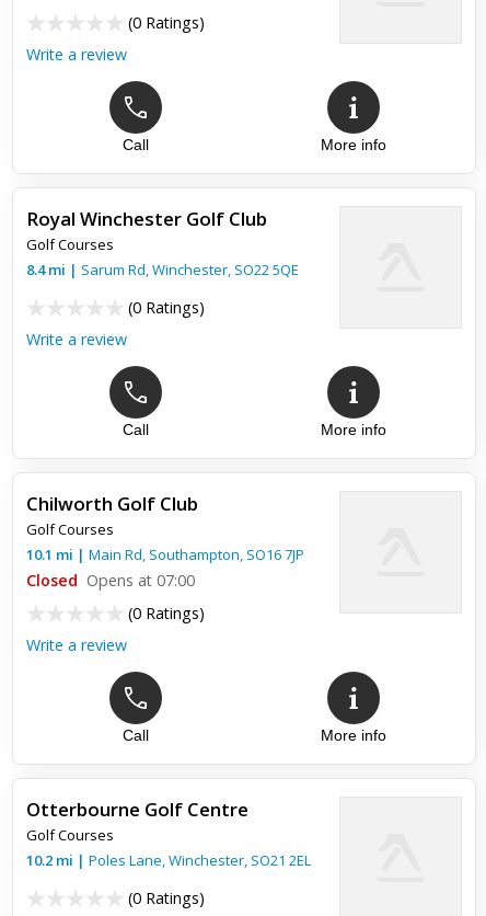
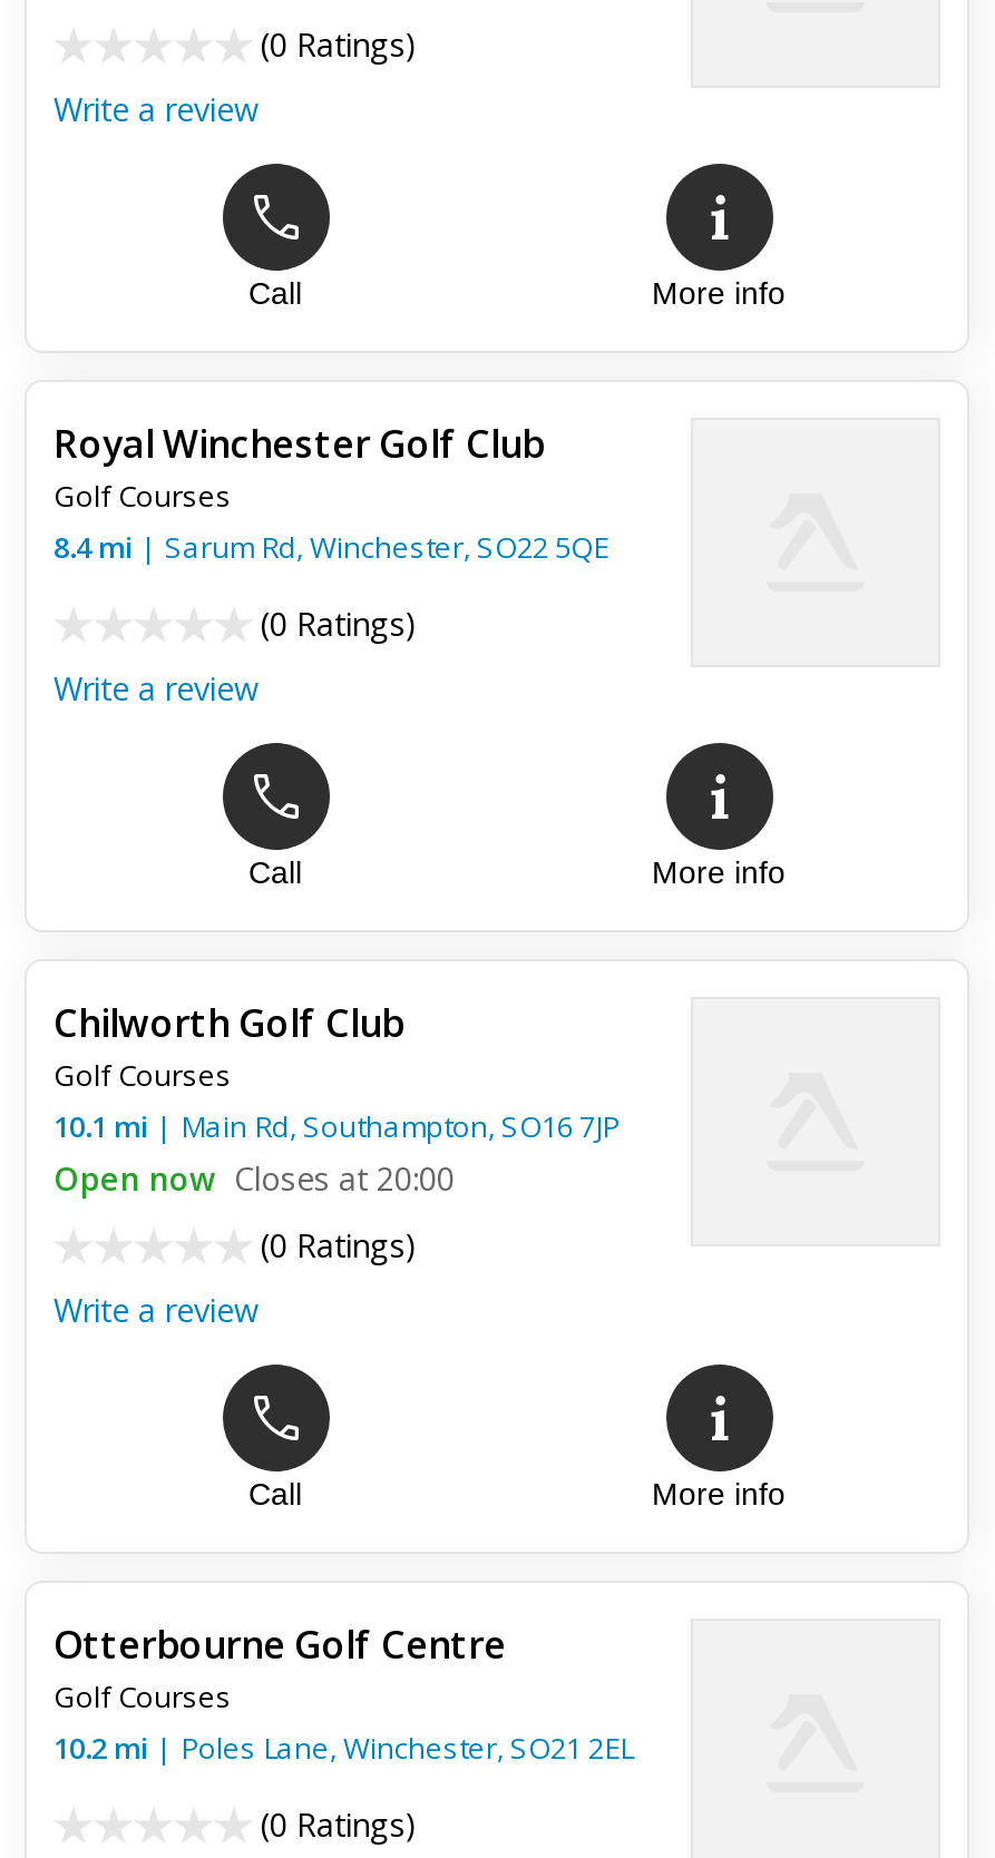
[26,570,195,591] Closed Opens at 07:00 -> [53,1157,455,1200] Open now Closes at 20:00

